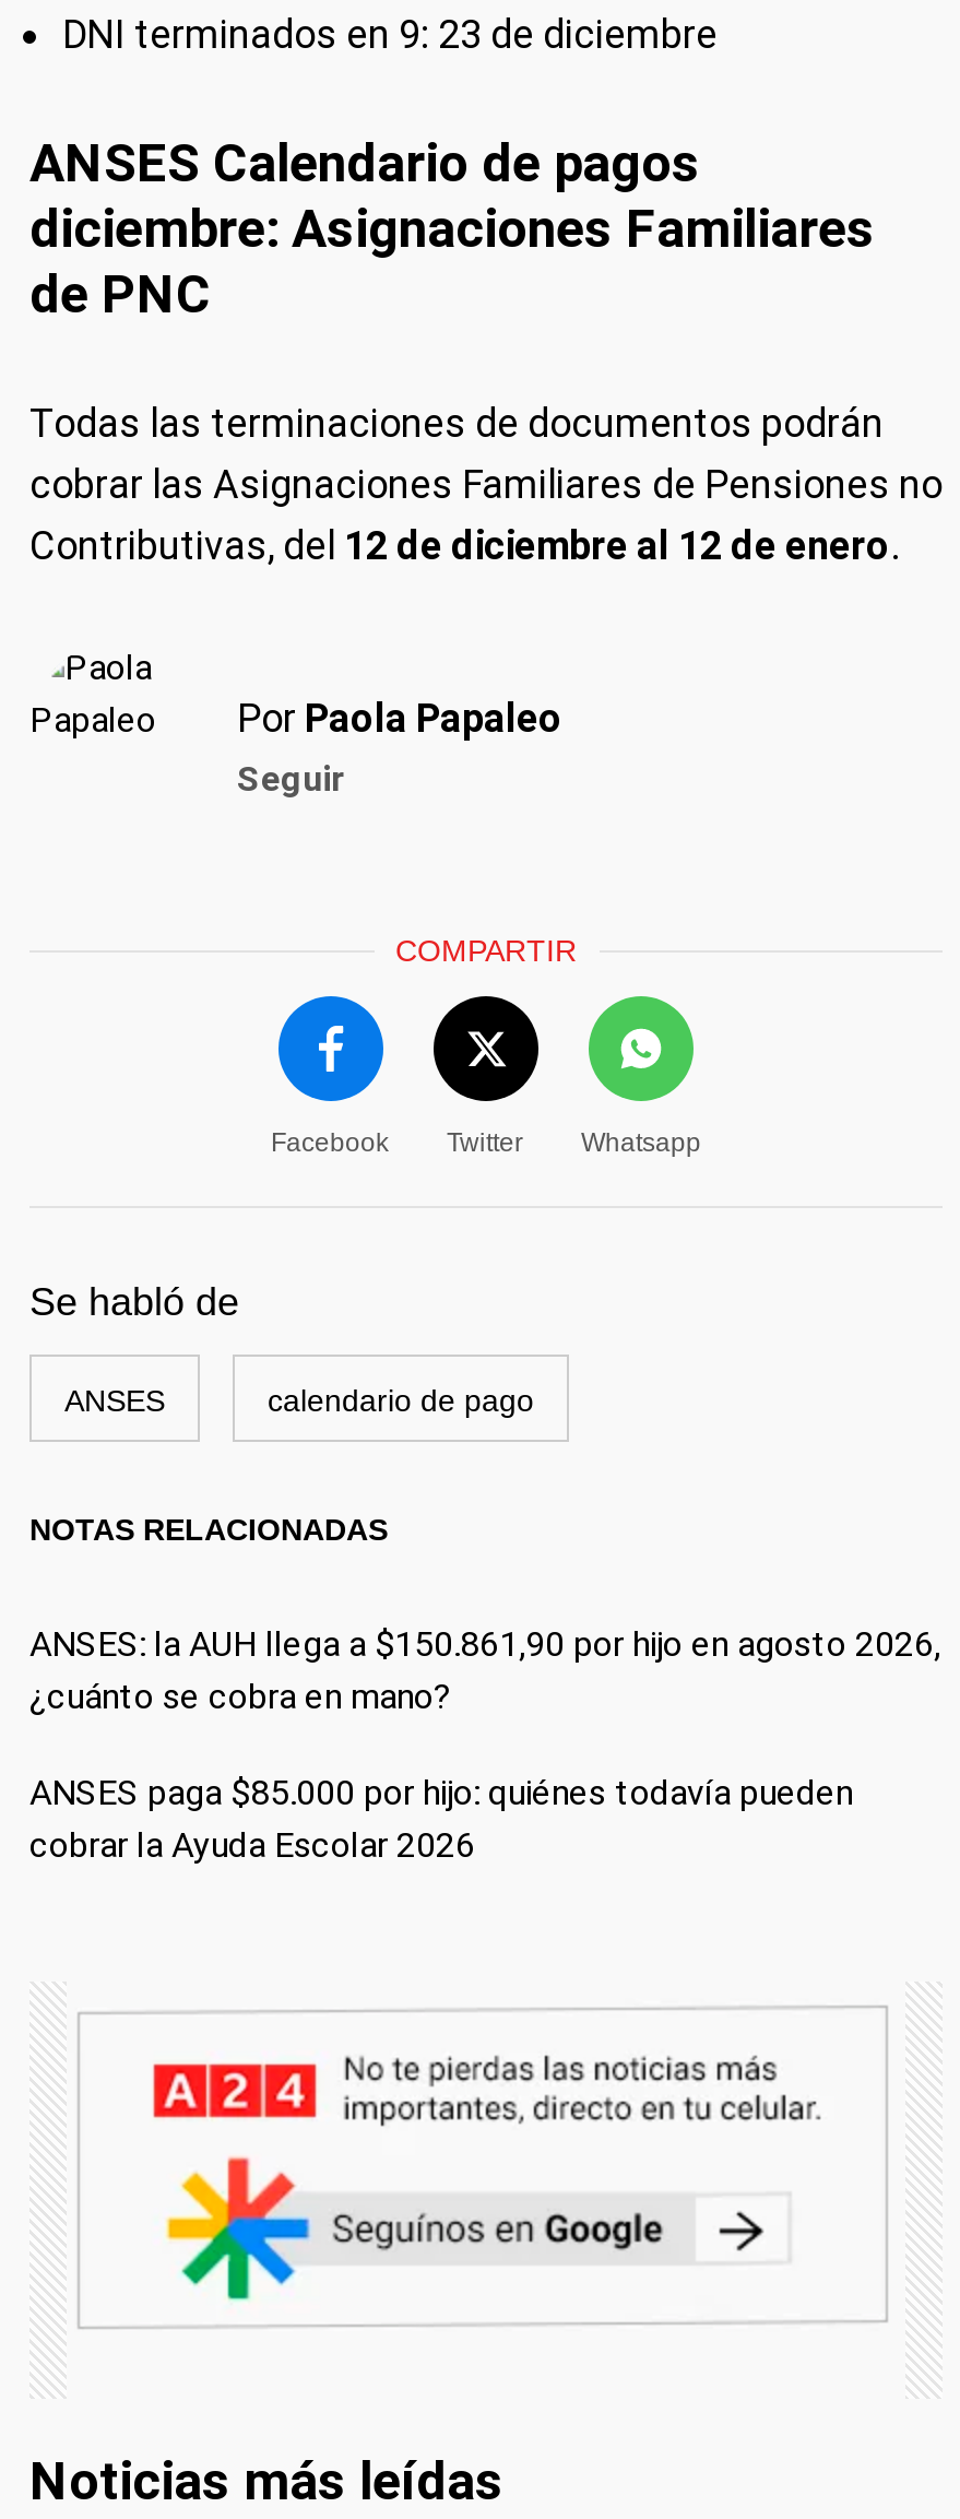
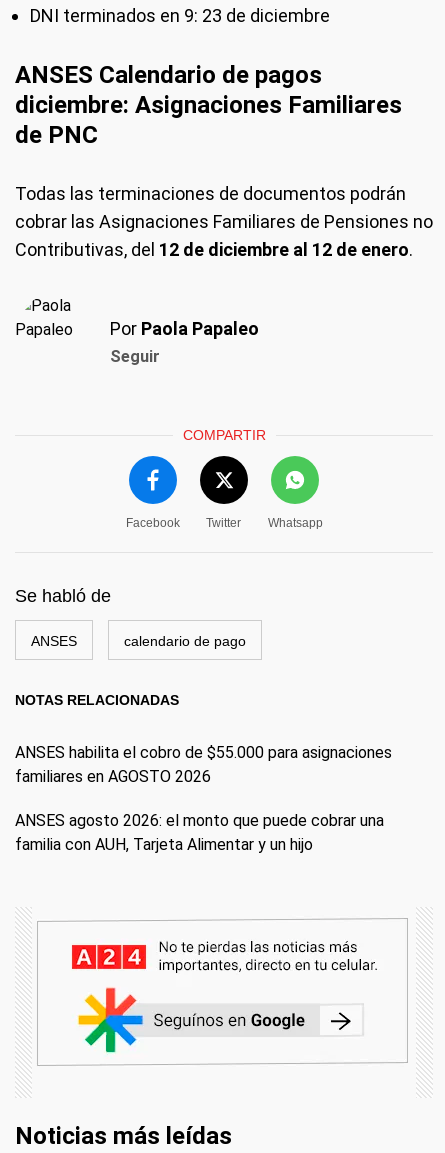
[29,1623,940,1717] ANSES: la AUH llega a $150.861,90 por hijo en agosto 2026, | ¿cuánto se cobra en mano? -> [15,743,392,786] ANSES habilita el cobro de $55.000 para asignaciones | familiares en AGOSTO 2026
[29,1772,853,1866] ANSES paga $85.000 por hijo: quiénes todavía pueden | cobrar la Ayuda Escolar 2026 -> [15,811,384,854] ANSES agosto 2026: el monto que puede cobrar una | familia con AUH, Tarjeta Alimentar y un hijo

